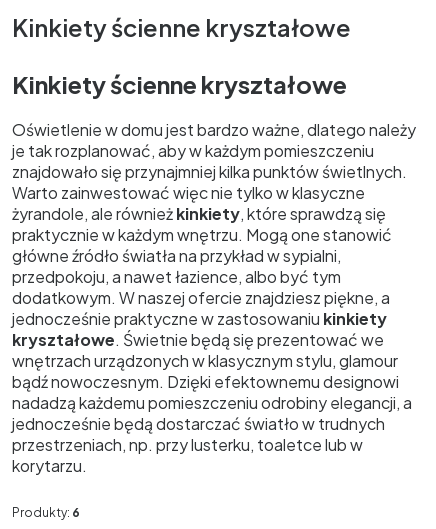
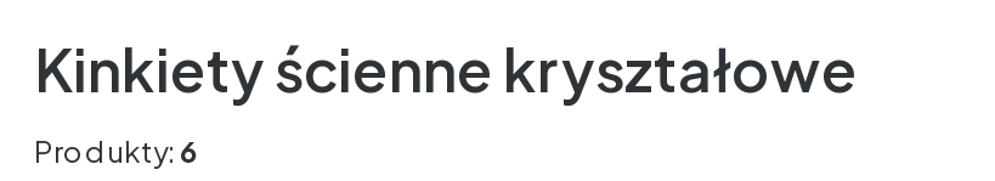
[12,69,416,476] Kinkiety ścienne kryształowe | Oświetlenie w domu jest bardzo ważne, dlatego należy | je tak rozplanować, aby w każdym pomieszczeniu | znajdowało się przynajmniej kilka punktów świetlnych. | Warto zainwestować więc nie tylko w klasyczne | żyrandole, ale również kinkiety, które sprawdzą się | praktycznie w każdym wnętrzu. Mogą one stanowić | główne źródło światła na przykład w sypialni, | przedpokoju, a nawet łazience, albo być tym | dodatkowym. W naszej ofercie znajdziesz piękne, a | jednocześnie praktyczne w zastosowaniu kinkiety | kryształowe. Świetnie będą się prezentować we | wnętrzach urządzonych w klasycznym stylu, glamour | bądź nowoczesnym. Dzięki efektownemu designowi | nadadzą każdemu pomieszczeniu odrobiny elegancji, a | jednocześnie będą dostarczać światło w trudnych | przestrzeniach, np. przy lusterku, toaletce lub w | korytarzu. -> none

